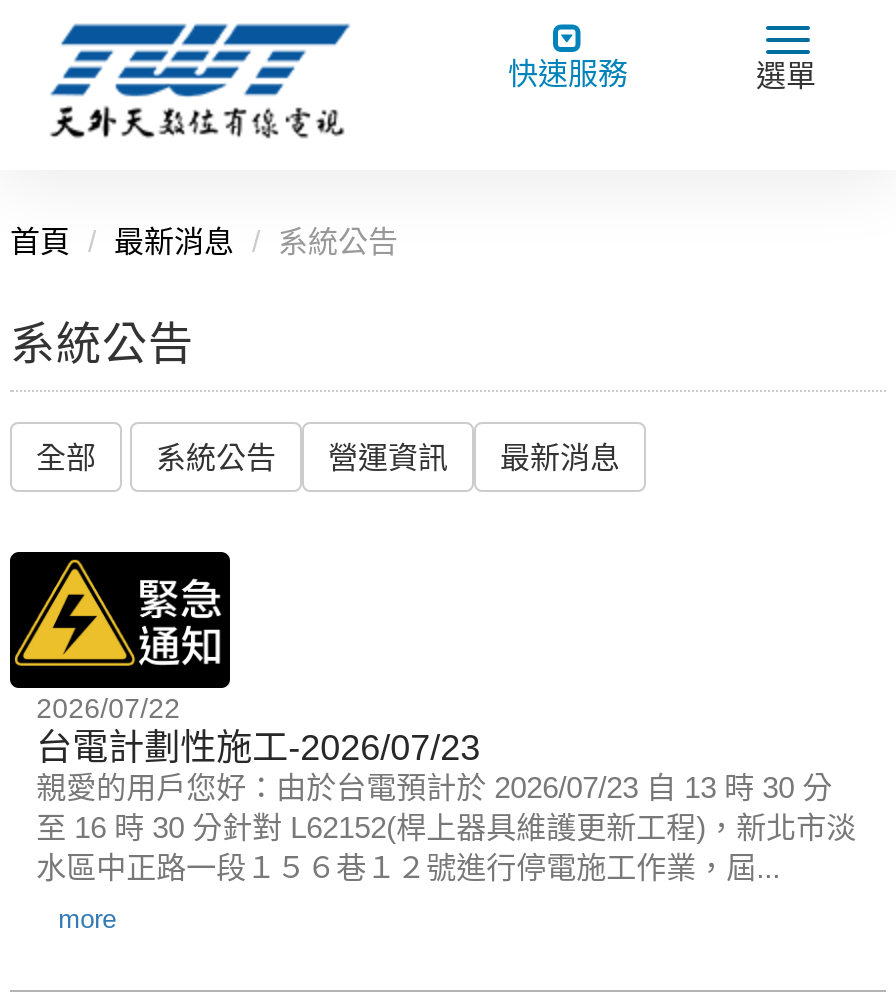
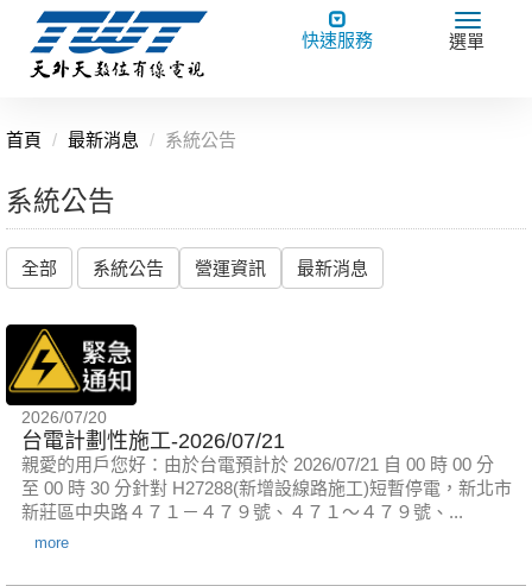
[36,692,180,724] 2026/07/22 -> [21,408,107,427] 2026/07/20
[36,728,480,768] 台電計劃性施工-2026/07/23 -> [21,429,285,453] 台電計劃性施工-2026/07/21
[36,770,832,804] 親愛的用戶您好：由於台電預計於 2026/07/23 自 13 時 30 分 -> [21,454,494,474] 親愛的用戶您好：由於台電預計於 2026/07/21 自 00 時 00 分
[36,810,856,844] 至 16 時 30 分針對 L62152(桿上器具維護更新工程)，新北市淡 -> [21,478,512,498] 至 00 時 30 分針對 H27288(新增設線路施工)短暫停電，新北市
[36,850,780,884] 水區中正路一段１５６巷１２號進行停電施工作業，屆... -> [21,501,463,522] 新莊區中央路４７１－４７９號、４７１～４７９號、...

